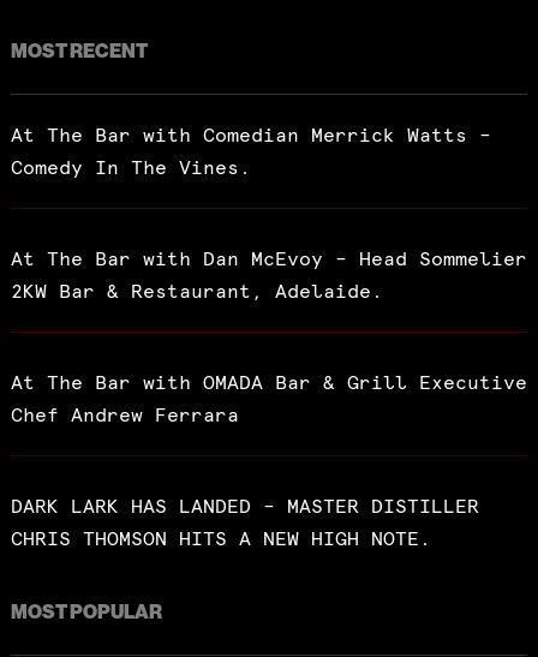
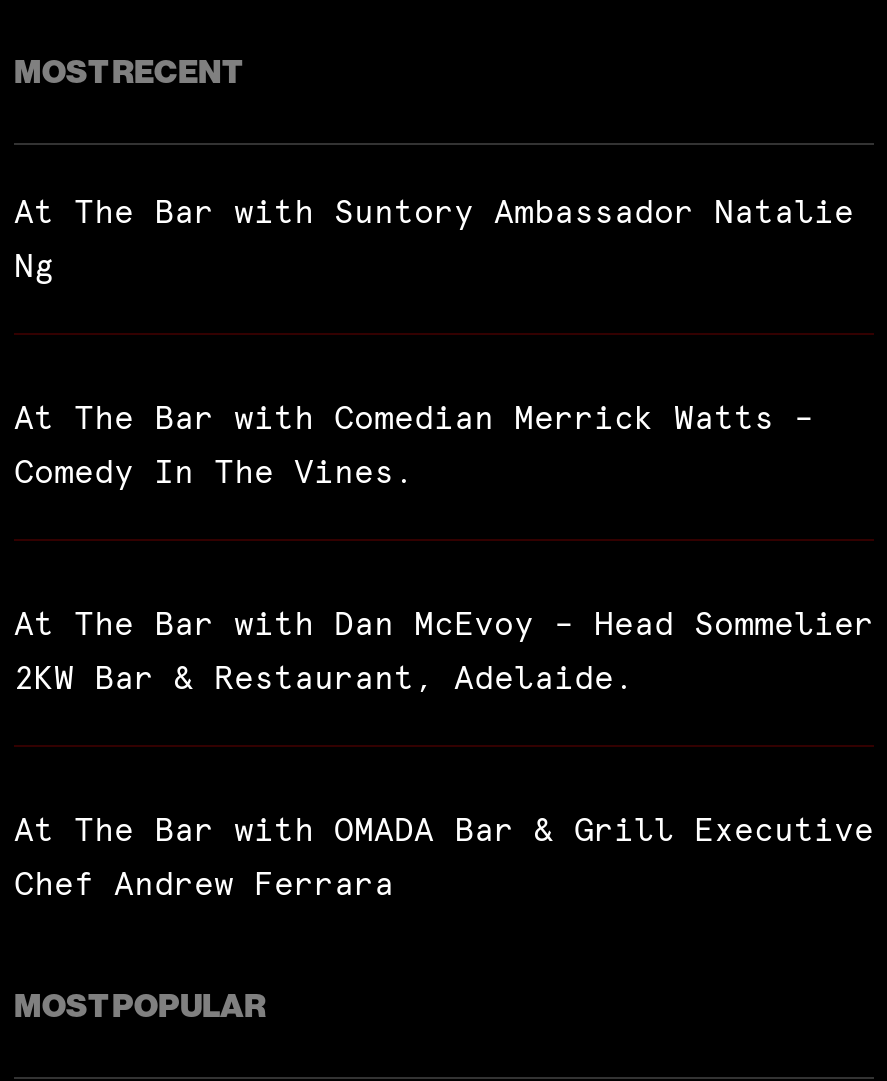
none -> [14,191,854,285] At The Bar with Suntory Ambassador Natalie | Ng
moved [11,123,527,426] -> [14,397,874,903]: At The Bar with Comedian Merrick Watts – | Comedy In The Vines. | At The Bar with Dan McEvoy – Head Sommelier | 2KW Bar & Restaurant, Adelaide. | At The Bar with OMADA Bar & Grill Executive | Chef Andrew Ferrara
[11,494,479,550] DARK LARK HAS LANDED – MASTER DISTILLER | CHRIS THOMSON HITS A NEW HIGH NOTE. -> none

